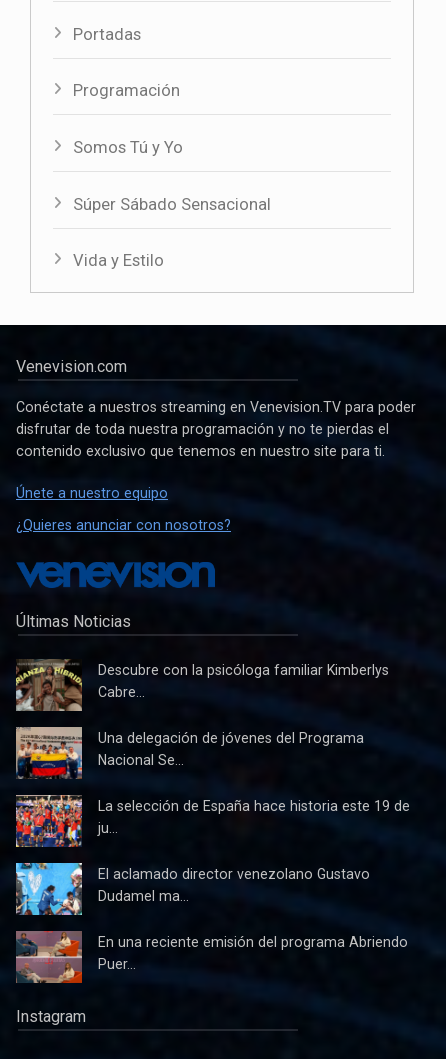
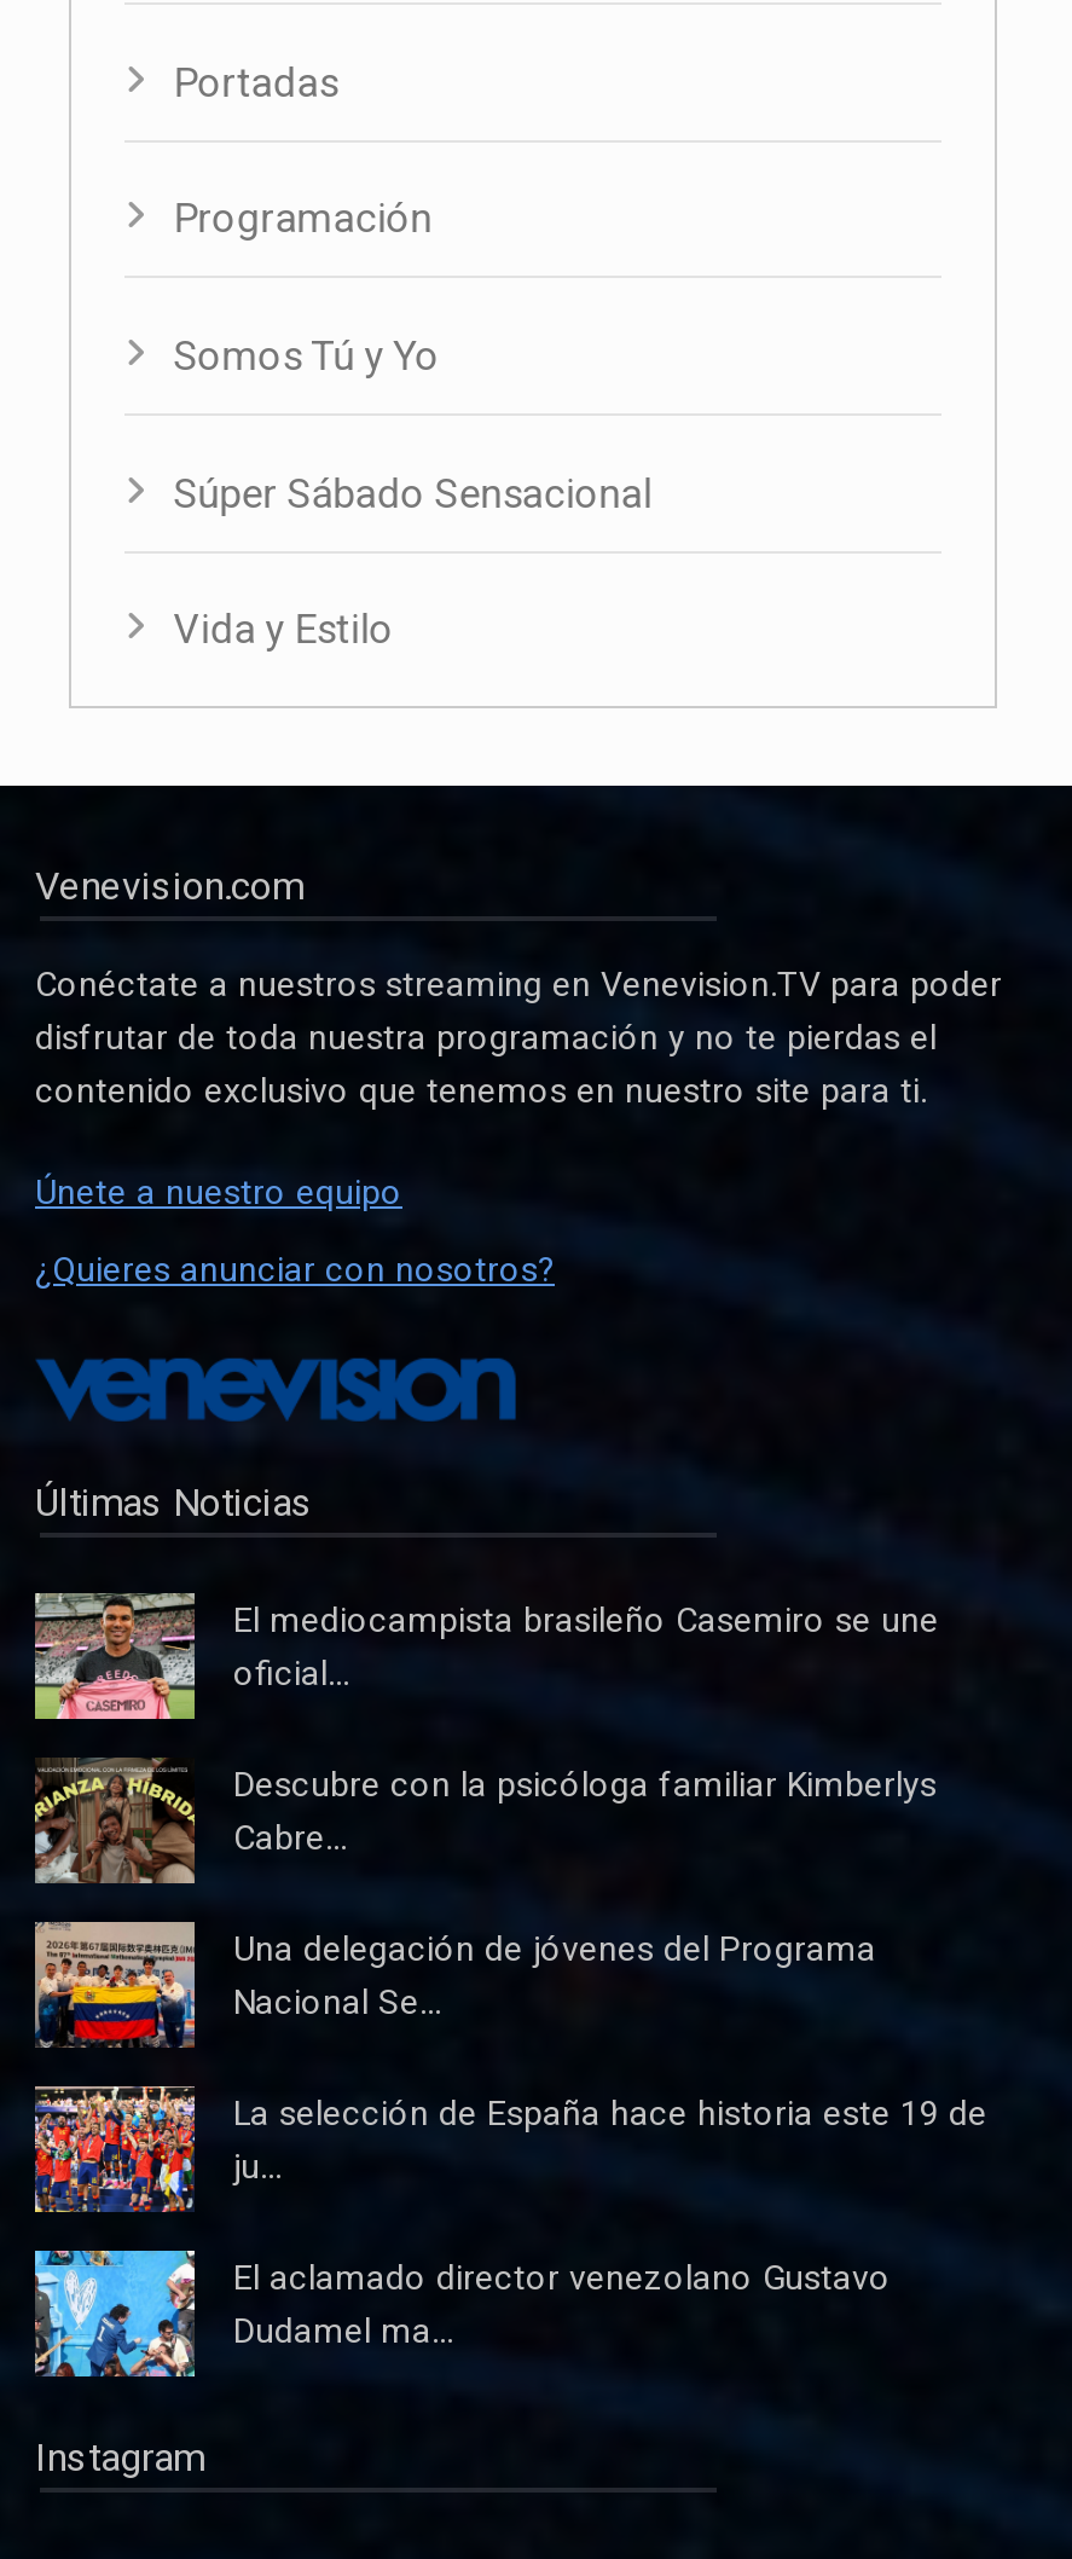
none -> [33,1591,939,1721] [image] | El mediocampista brasileño Casemiro se une | oficial...
moved [98,662,410,904] -> [233,1765,987,2350]: Descubre con la psicóloga familiar Kimberlys | Cabre... | Una delegación de jóvenes del Programa | Nacional Se... | La selección de España hace historia este 19 de | ju... | El aclamado director venezolano Gustavo | Dudamel ma...
[15,930,408,984] [image] | En una reciente emisión del programa Abriendo | Puer... -> none

